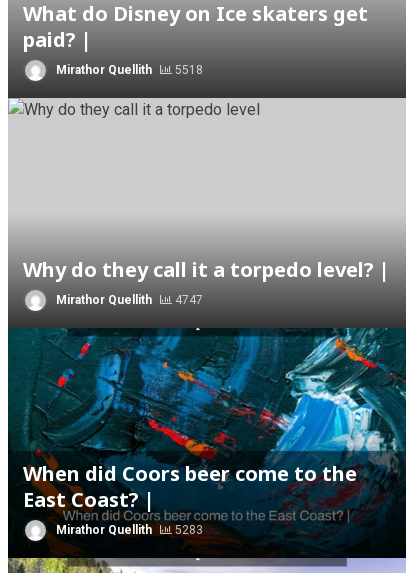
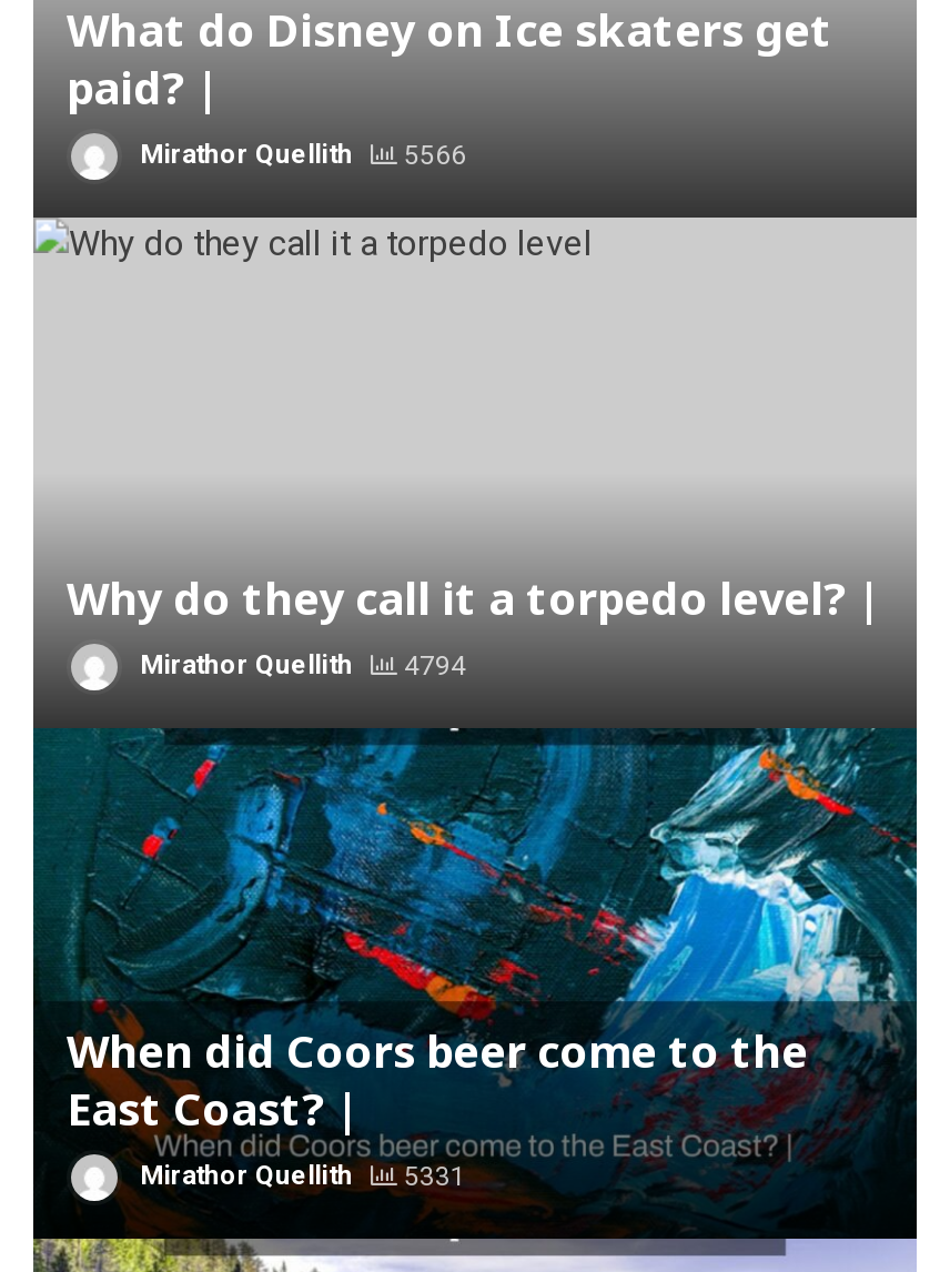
[53,63,203,77] Mirathor Quellith 5518 -> [133,139,466,170] Mirathor Quellith 5566
[53,293,203,307] Mirathor Quellith 4747 -> [133,650,466,681] Mirathor Quellith 4794
[53,523,203,537] Mirathor Quellith 5283 -> [133,1160,466,1191] Mirathor Quellith 5331

